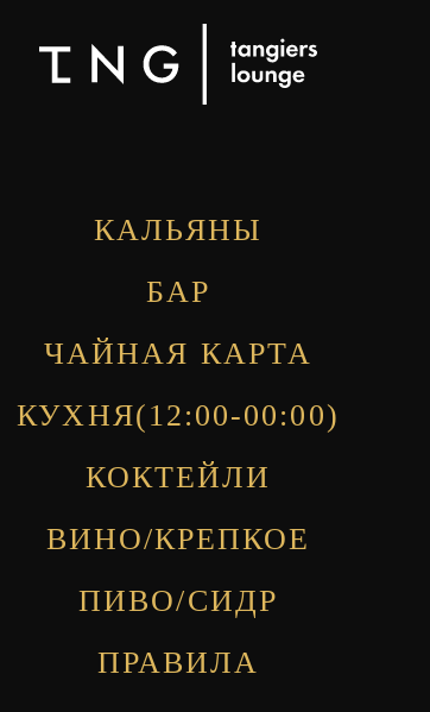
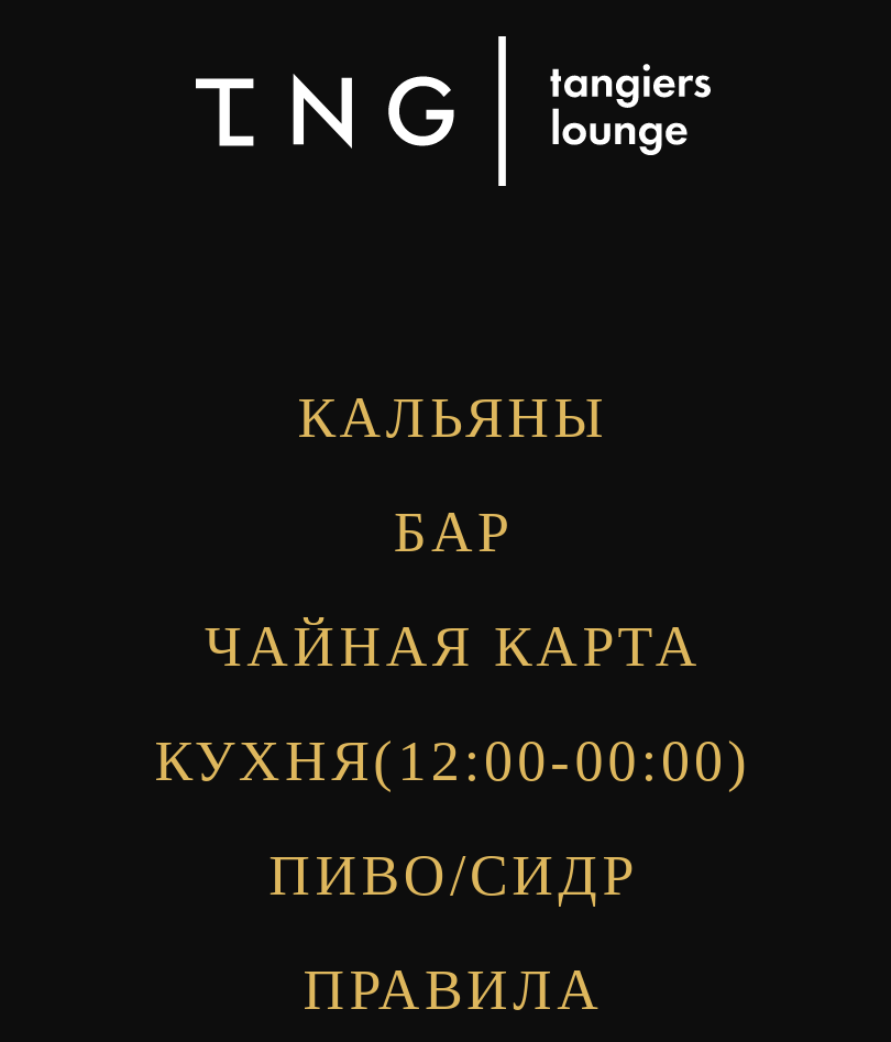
[46,460,311,556] КОКТЕЙЛИ | ВИНО/КРЕПКОЕ -> none

